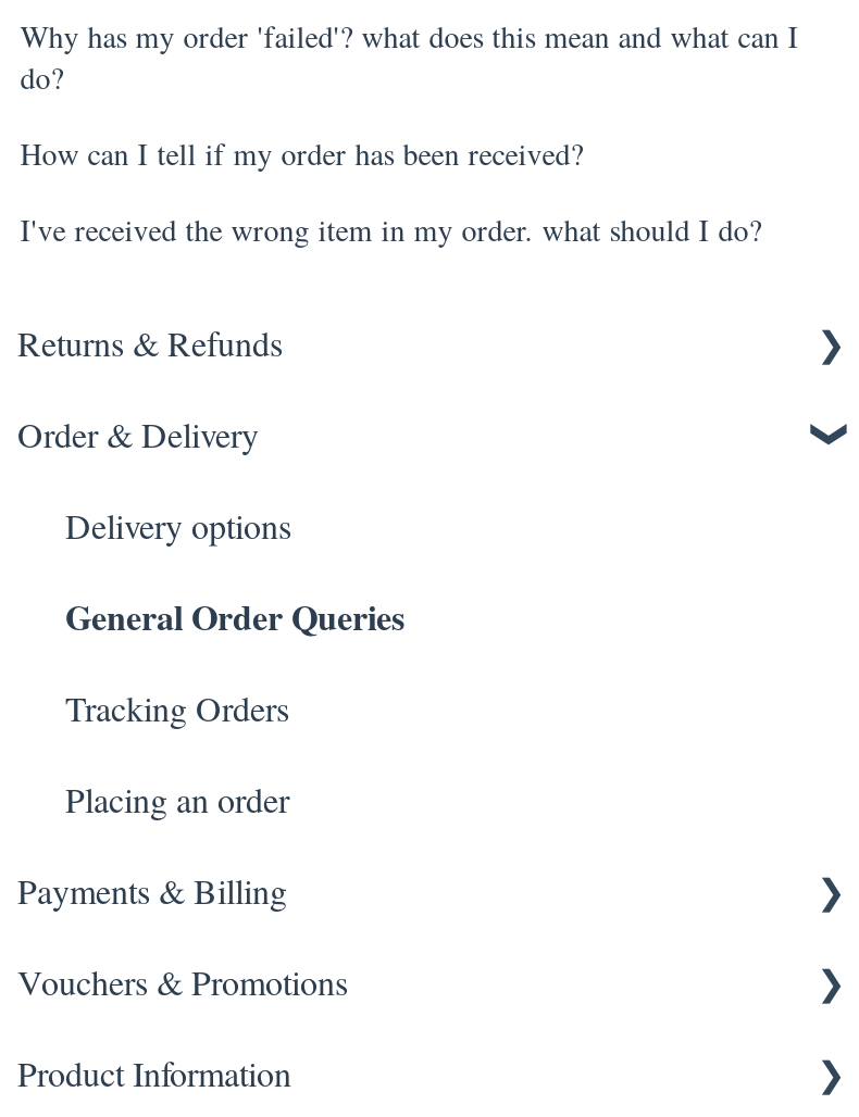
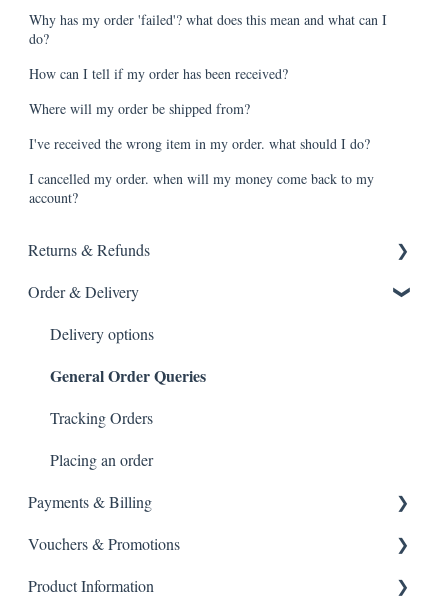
none -> [29,99,250,118] Where will my order be shipped from?
none -> [29,169,374,207] I cancelled my order. when will my money come back to my | account?

